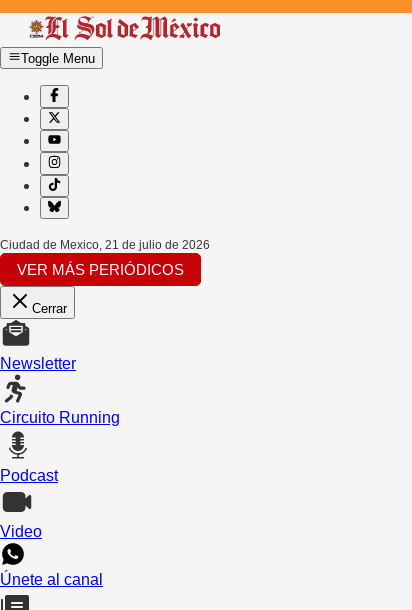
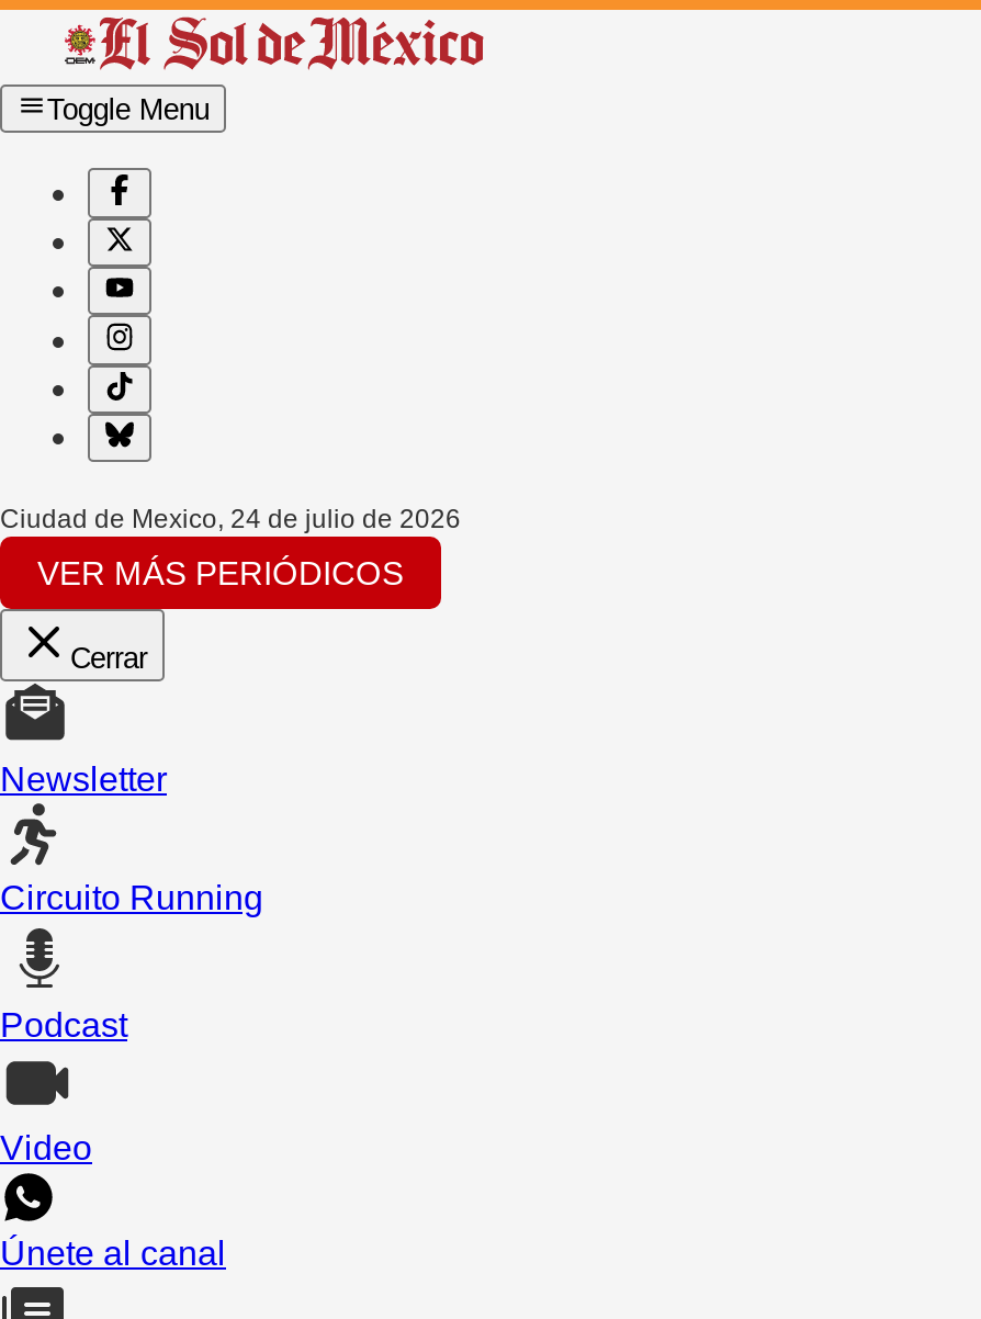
[0,238,210,252] Ciudad de Mexico, 21 de julio de 2026 -> [0,504,461,535] Ciudad de Mexico, 24 de julio de 2026

